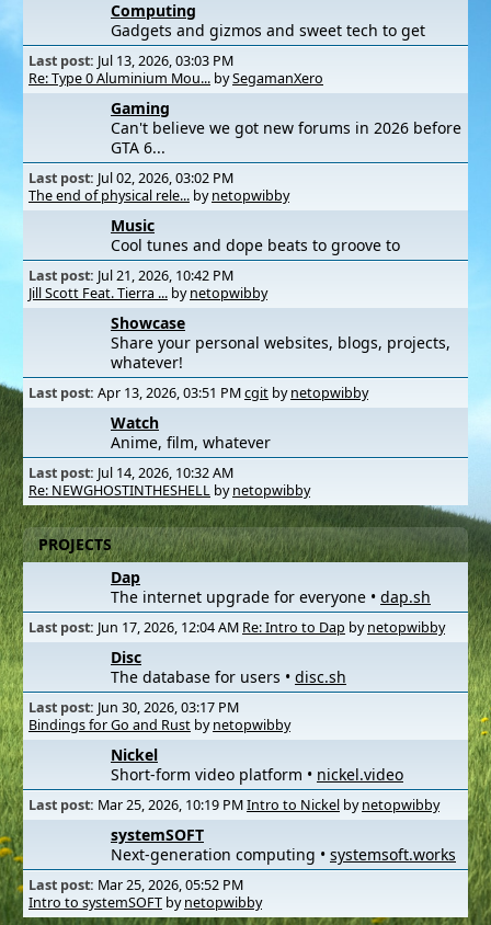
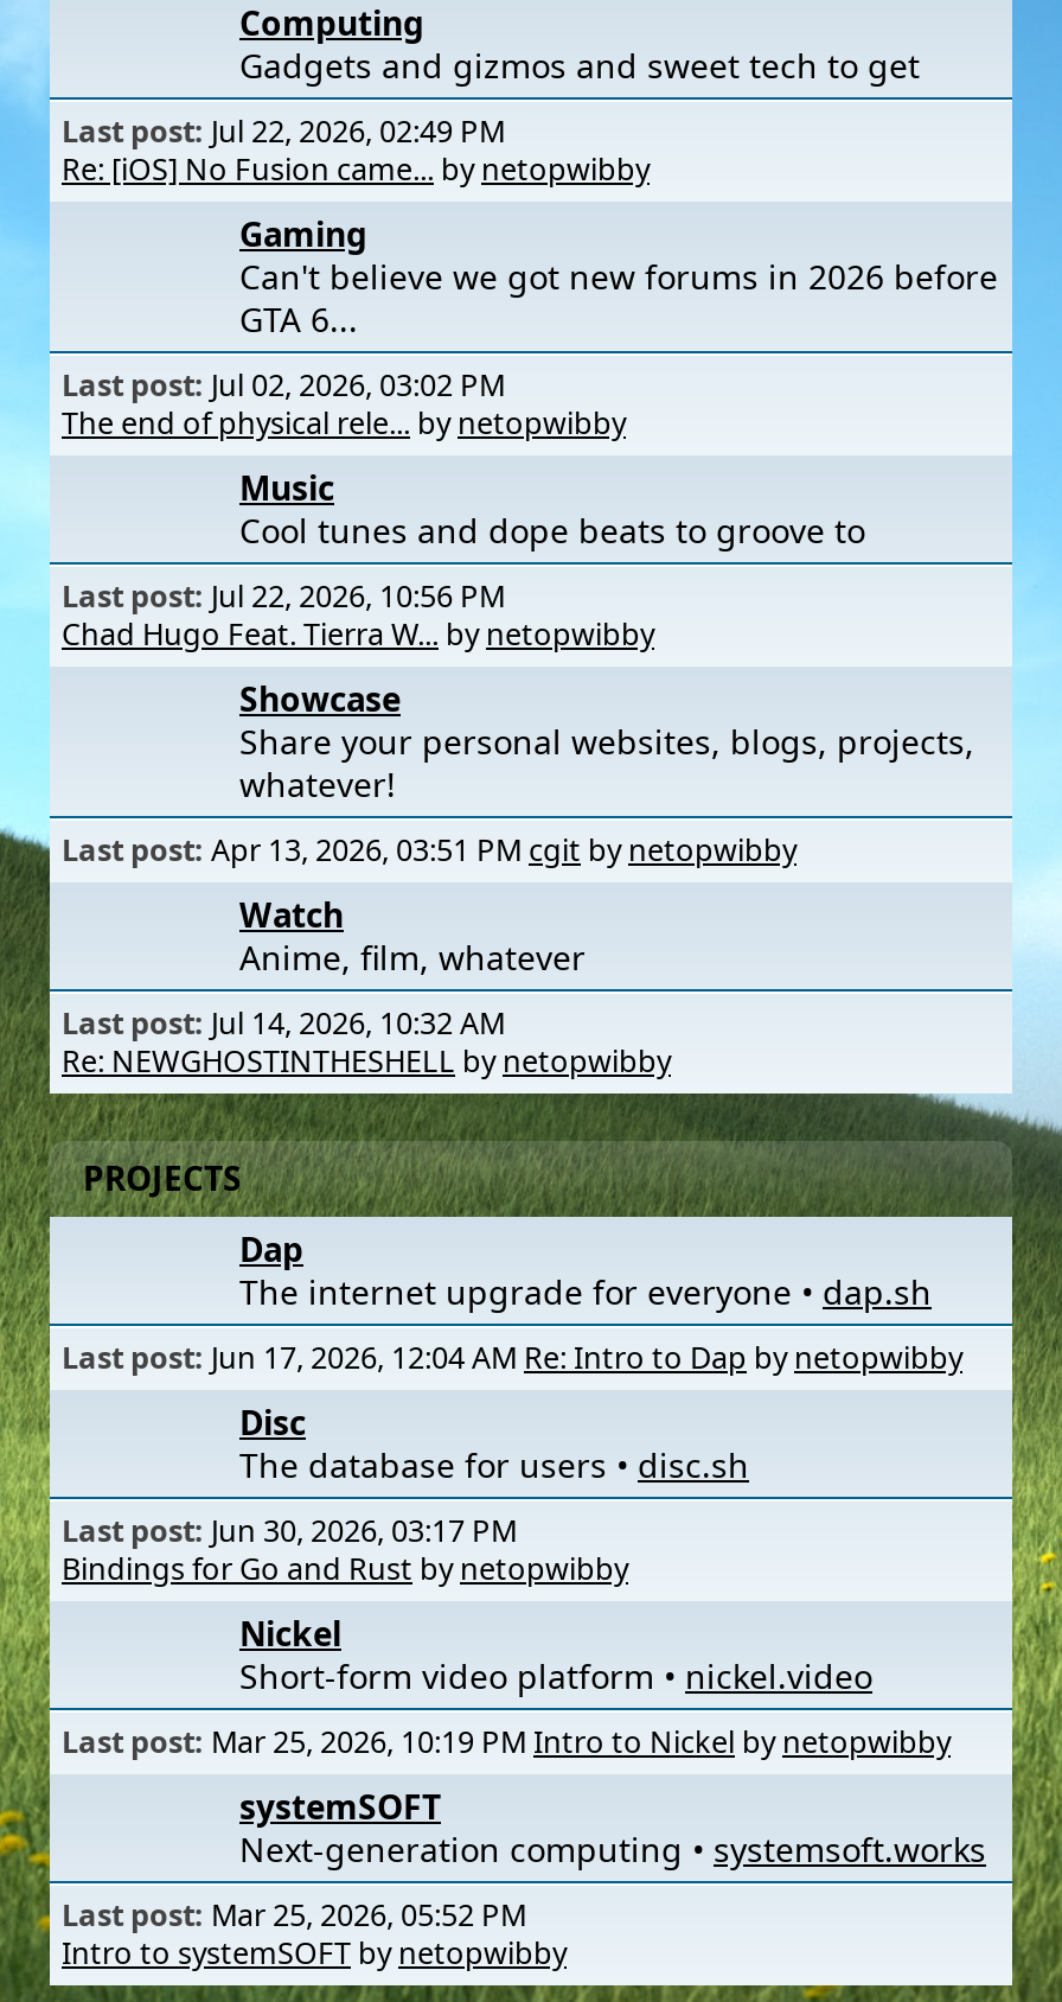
[28,52,233,71] Last post: Jul 13, 2026, 03:03 PM -> [62,112,505,153] Last post: Jul 22, 2026, 02:49 PM
[28,69,323,88] Re: Type 0 Aluminium Mou... by SegamanXero -> [62,150,650,191] Re: [iOS] No Fusion came... by netopwibby
[28,267,233,285] Last post: Jul 21, 2026, 10:42 PM -> [62,577,505,618] Last post: Jul 22, 2026, 10:56 PM
[28,284,267,303] Jill Scott Feat. Tierra ... by netopwibby -> [62,615,654,656] Chad Hugo Feat. Tierra W... by netopwibby

